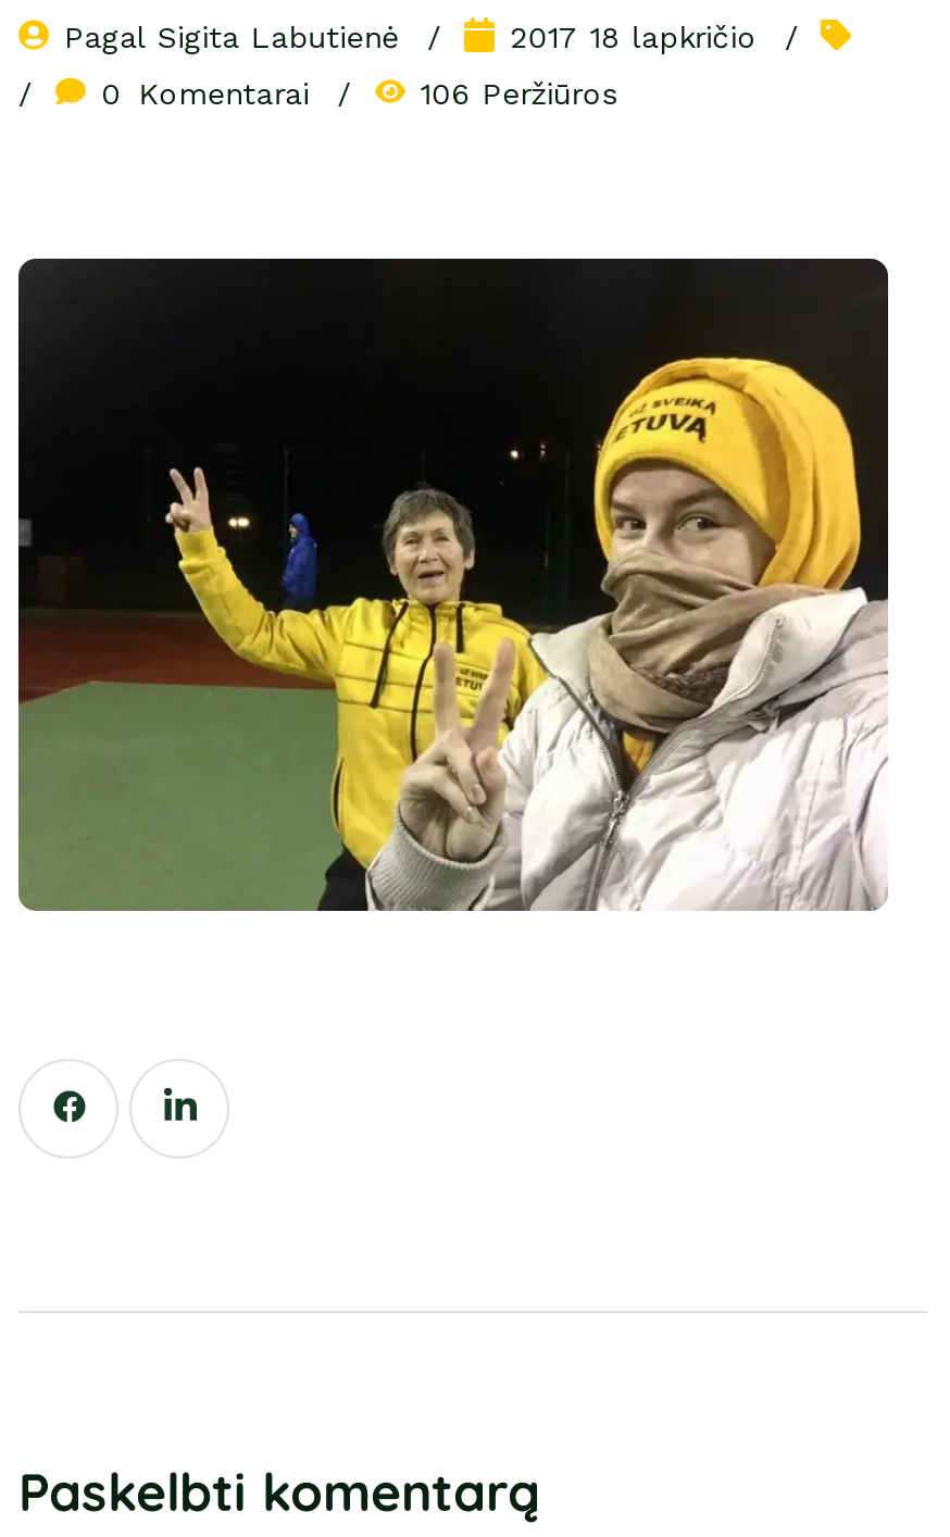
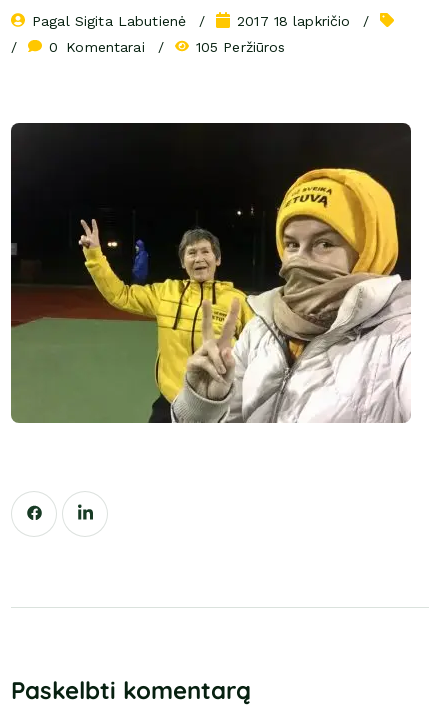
[420,76,617,111] 106 Peržiūros -> [196,39,285,55] 105 Peržiūros

